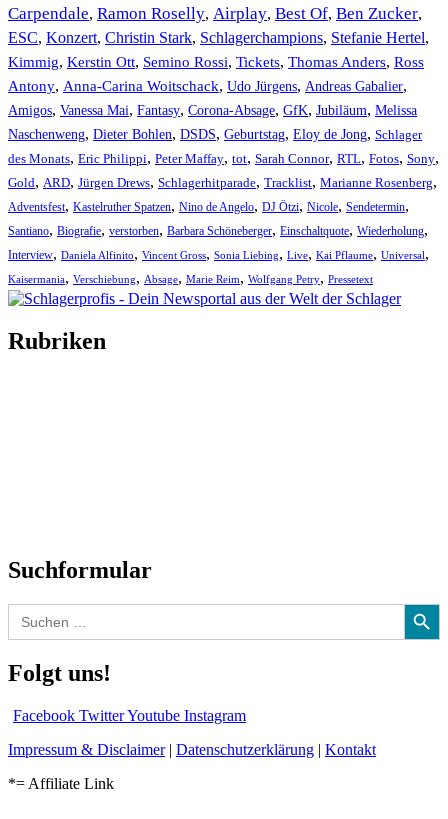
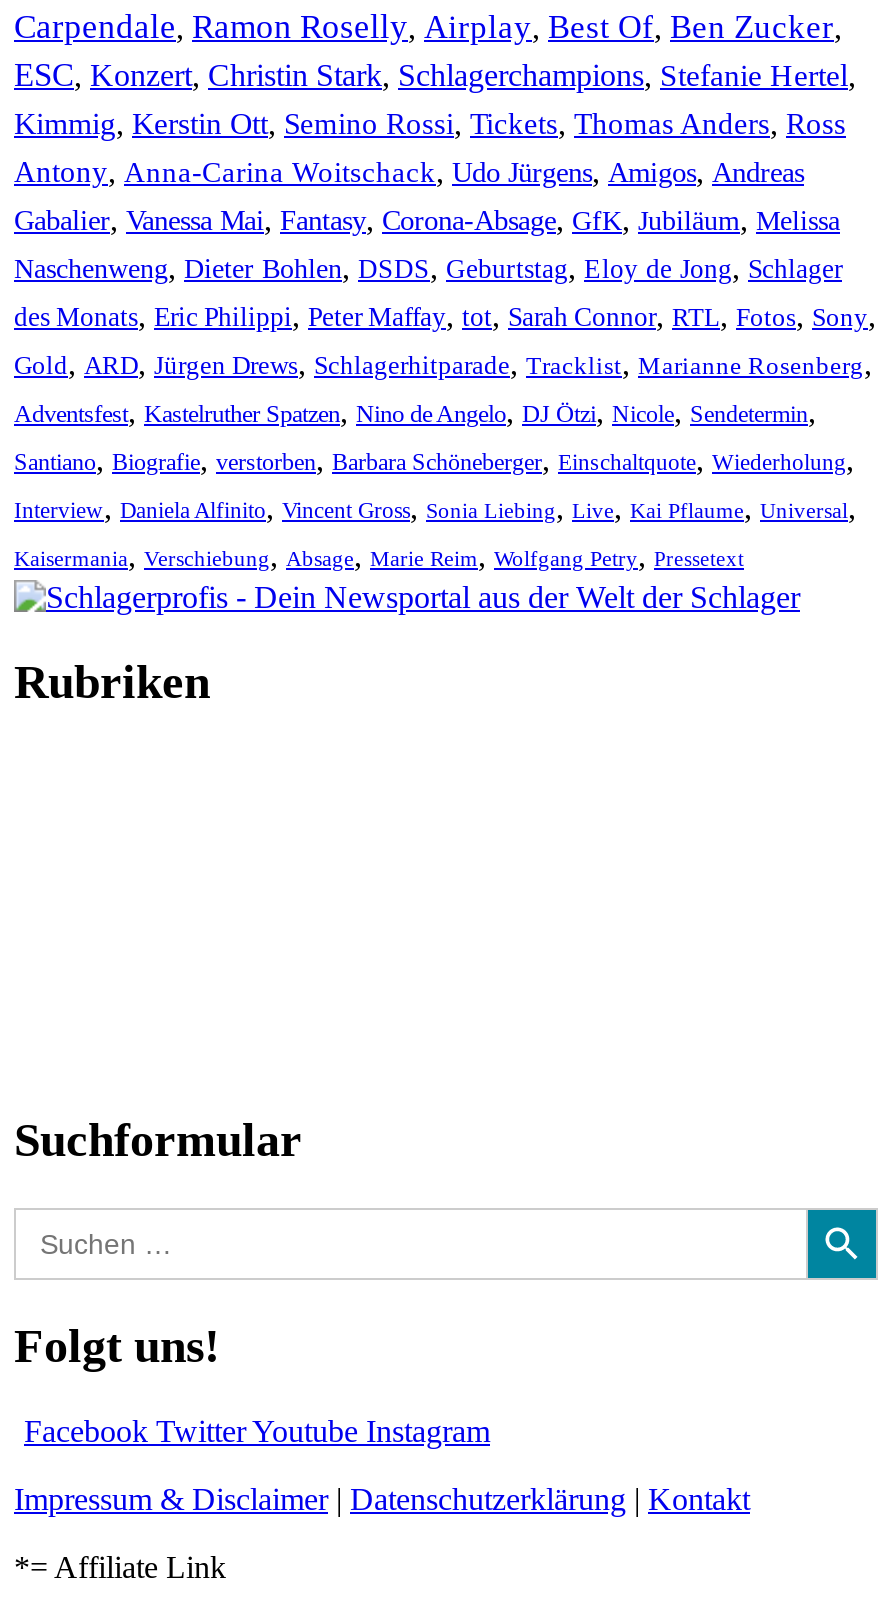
[8,77,407,94] Antony, Anna-Carina Woitschack, Udo Jürgens, Andreas Gabalier, -> [14,154,804,188] Antony, Anna-Carina Woitschack, Udo Jürgens, Amigos, Andreas
[8,101,417,118] Amigos, Vanessa Mai, Fantasy, Corona-Absage, GfK, Jubiläum, Melissa -> [14,202,840,236] Gabalier, Vanessa Mai, Fantasy, Corona-Absage, GfK, Jubiläum, Melissa

